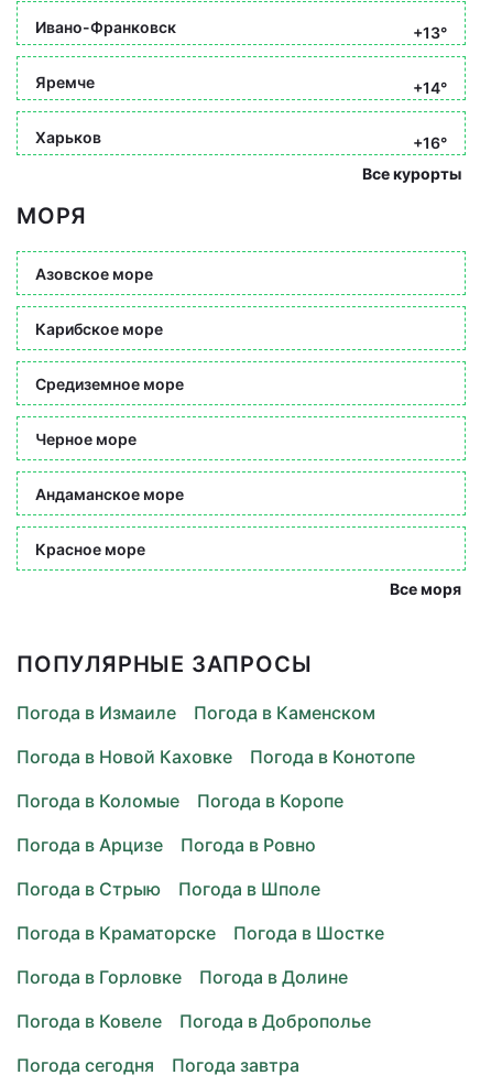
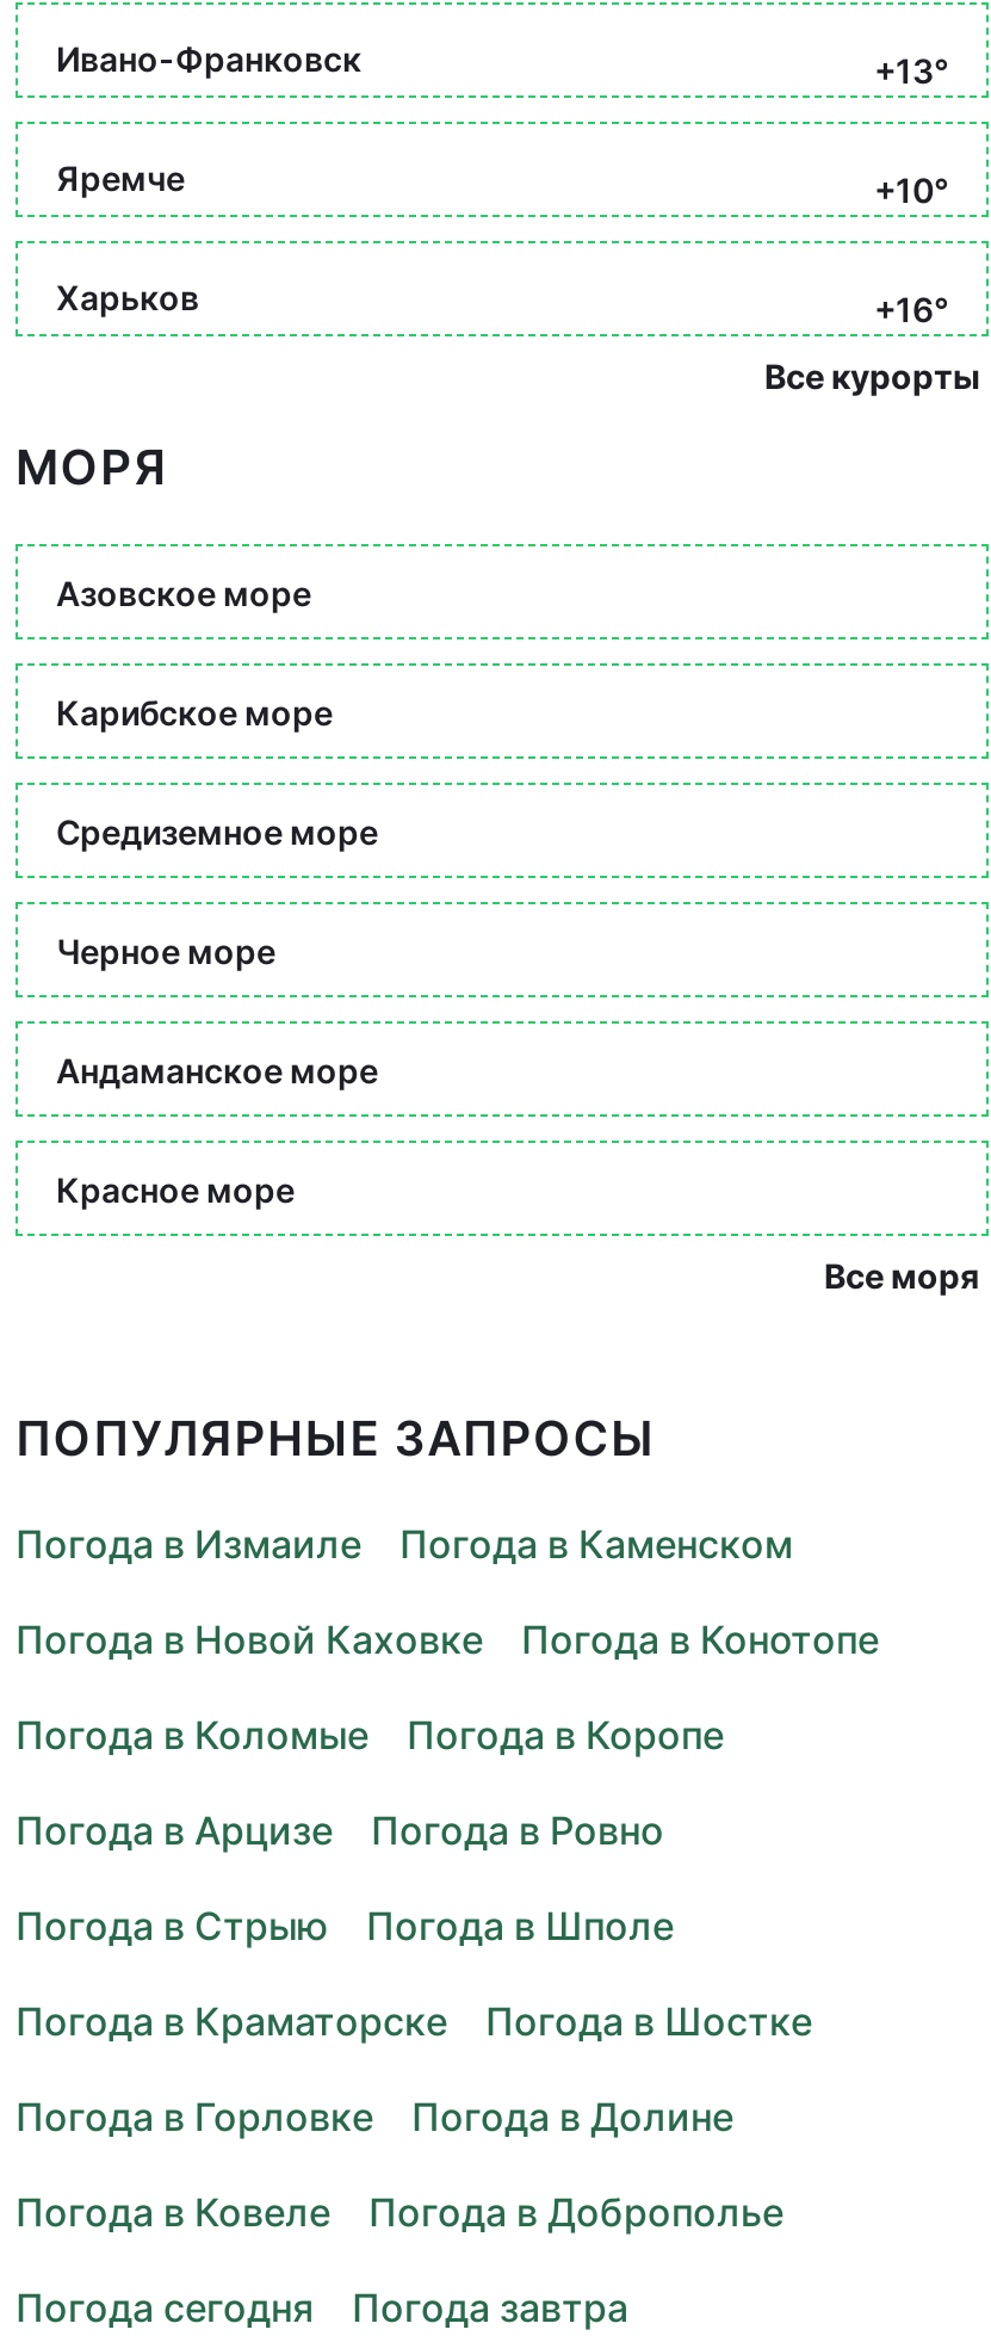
[413,78,447,97] +14° -> [874,169,948,210] +10°

